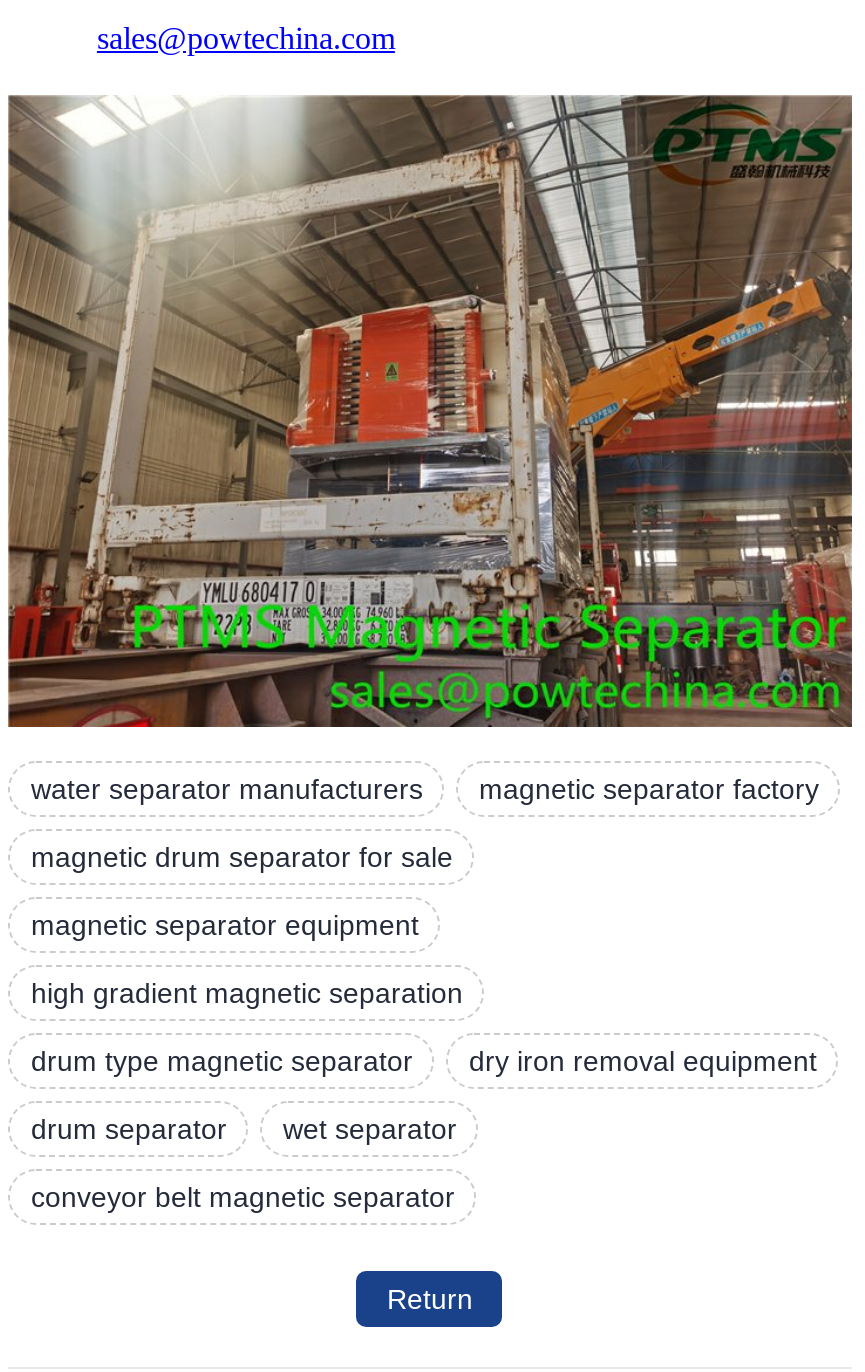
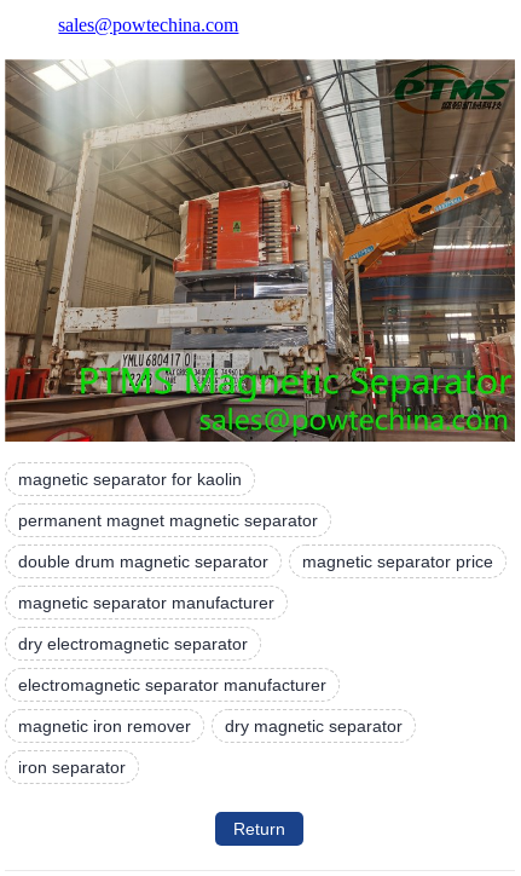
[31,772,819,1212] water separator manufacturers | magnetic separator factory | magnetic drum separator for sale | magnetic separator equipment | high gradient magnetic separation | drum type magnetic separator | dry iron removal equipment | drum separator | wet separator | conveyor belt magnetic separator -> [19,469,494,776] magnetic separator for kaolin | permanent magnet magnetic separator | double drum magnetic separator | magnetic separator price | magnetic separator manufacturer | dry electromagnetic separator | electromagnetic separator manufacturer | magnetic iron remover | dry magnetic separator | iron separator

